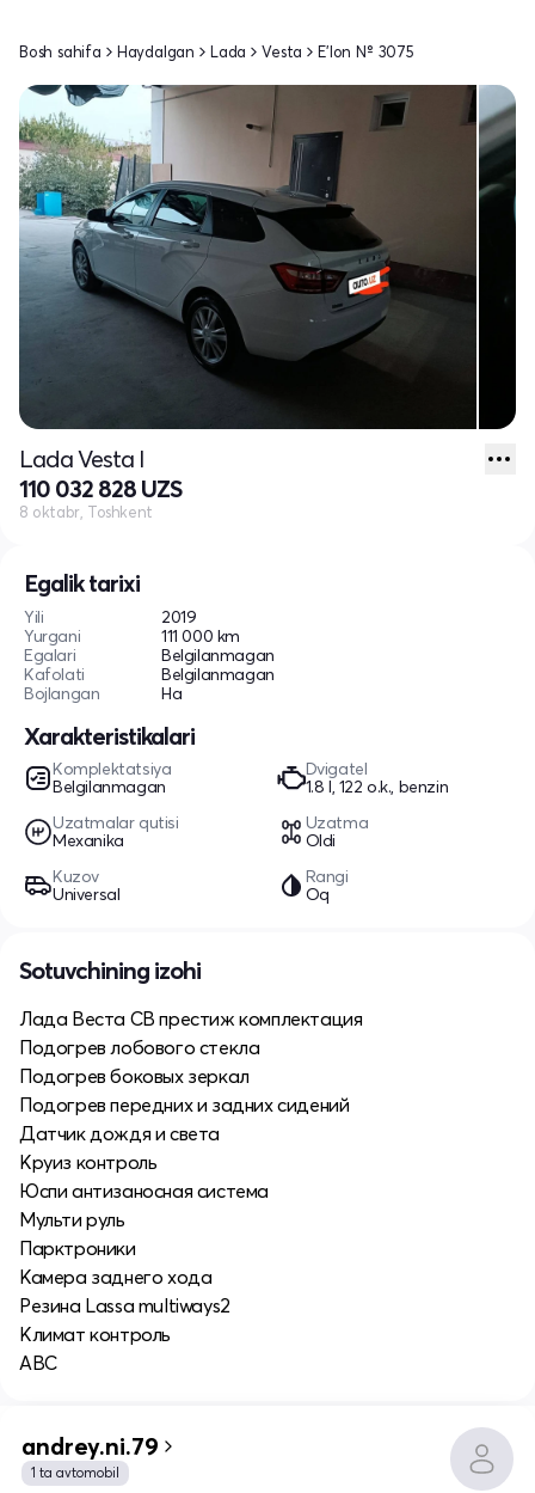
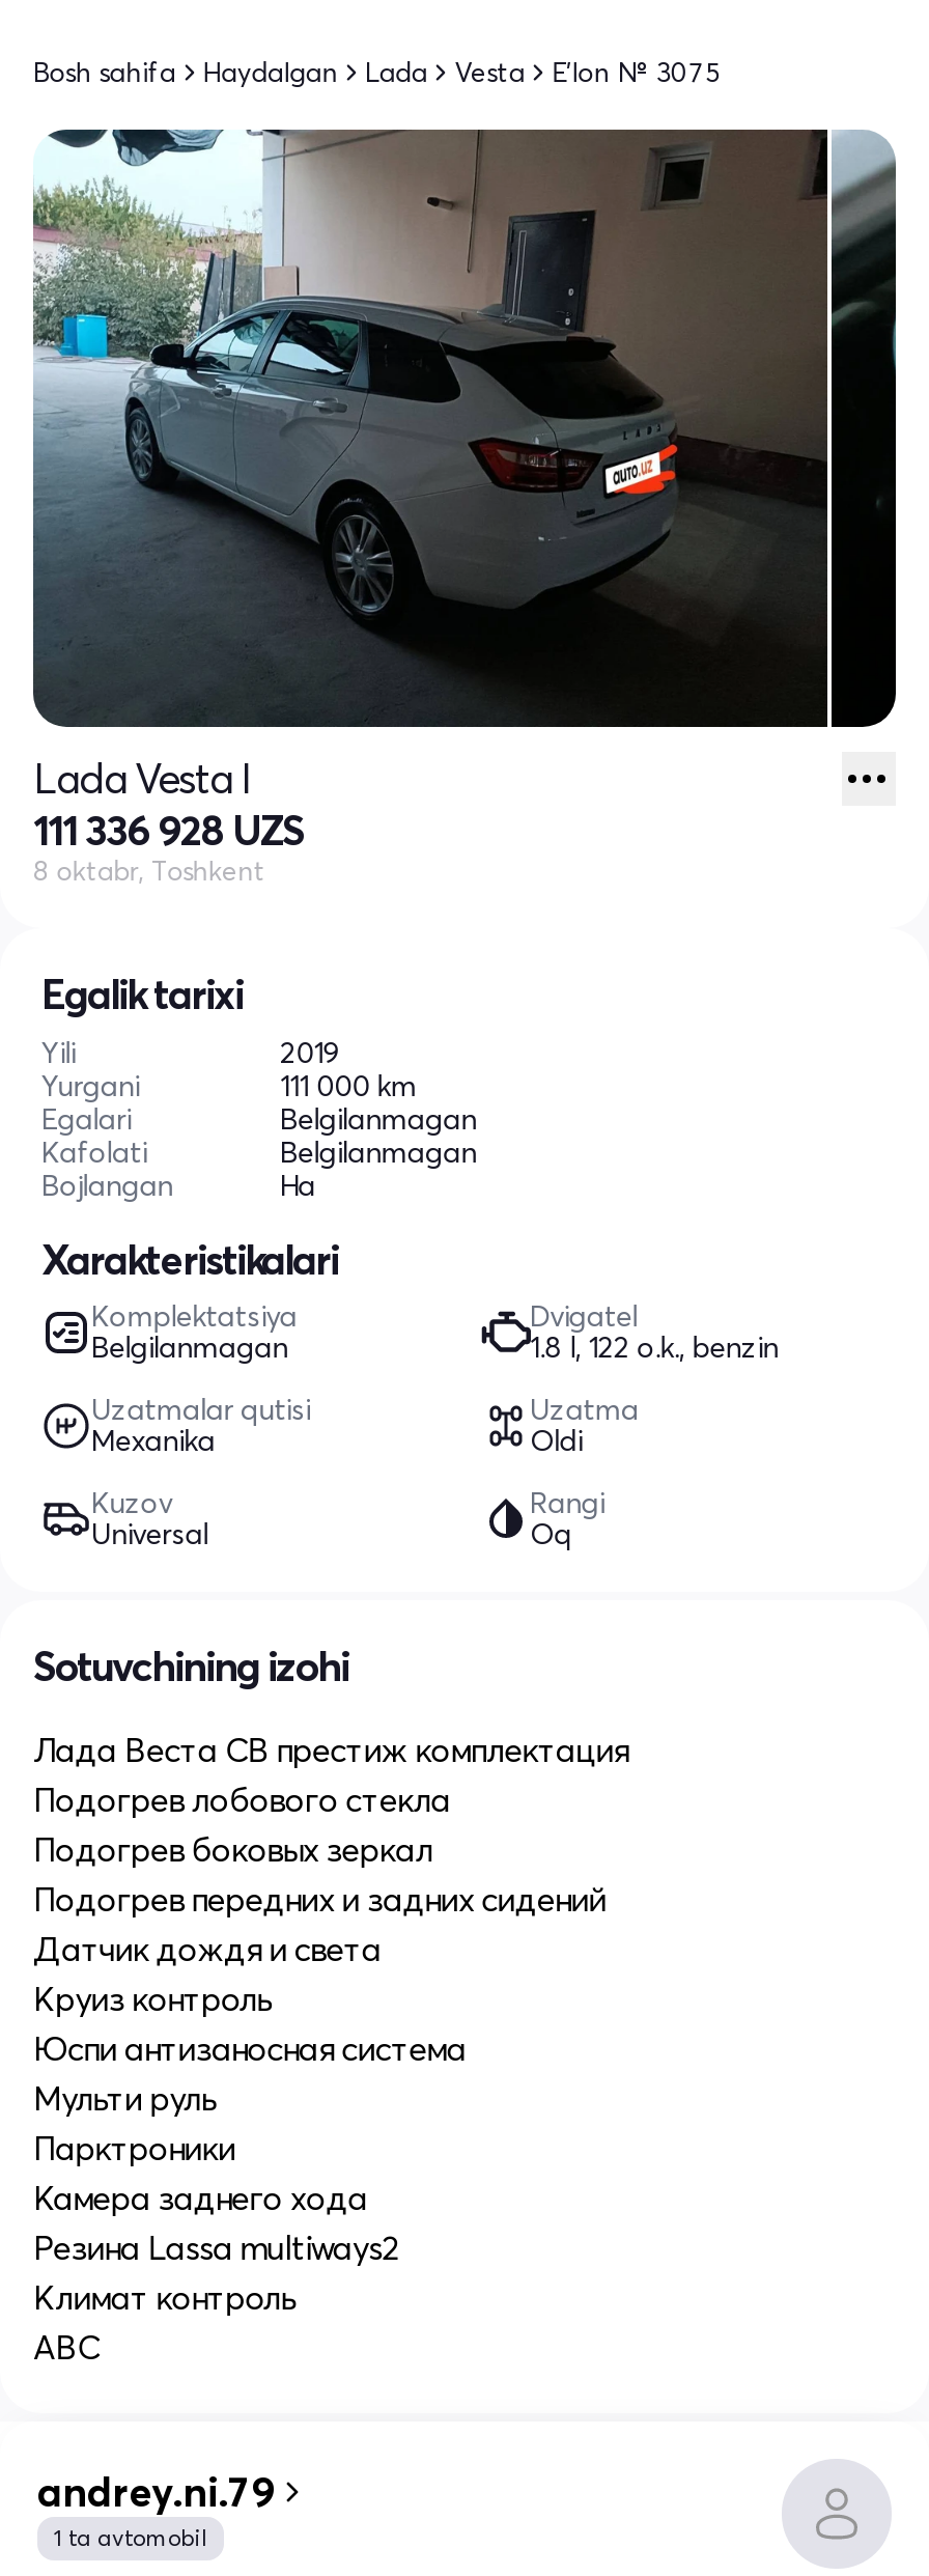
[19,474,182,504] 110 032 828 UZS -> [33,805,303,856] 111 336 928 UZS

